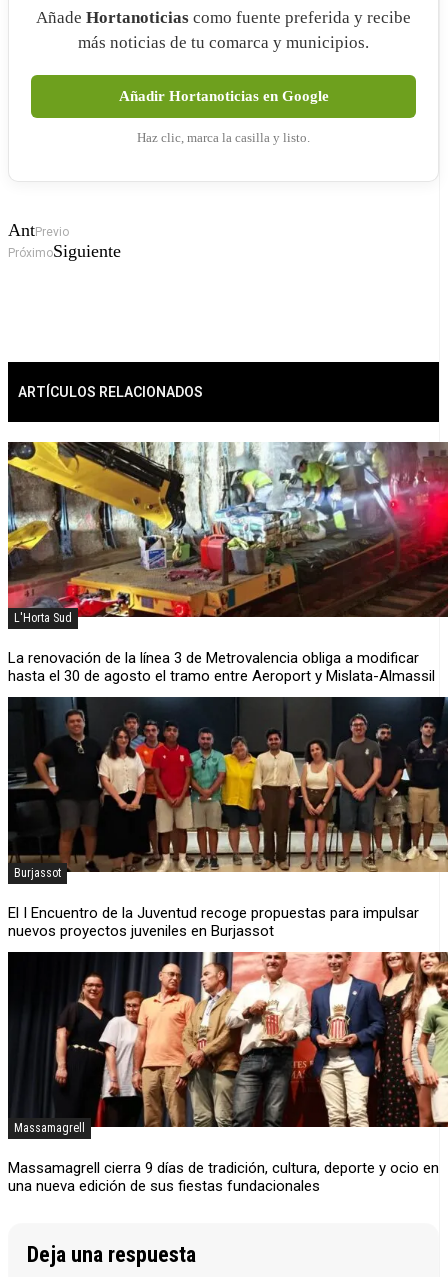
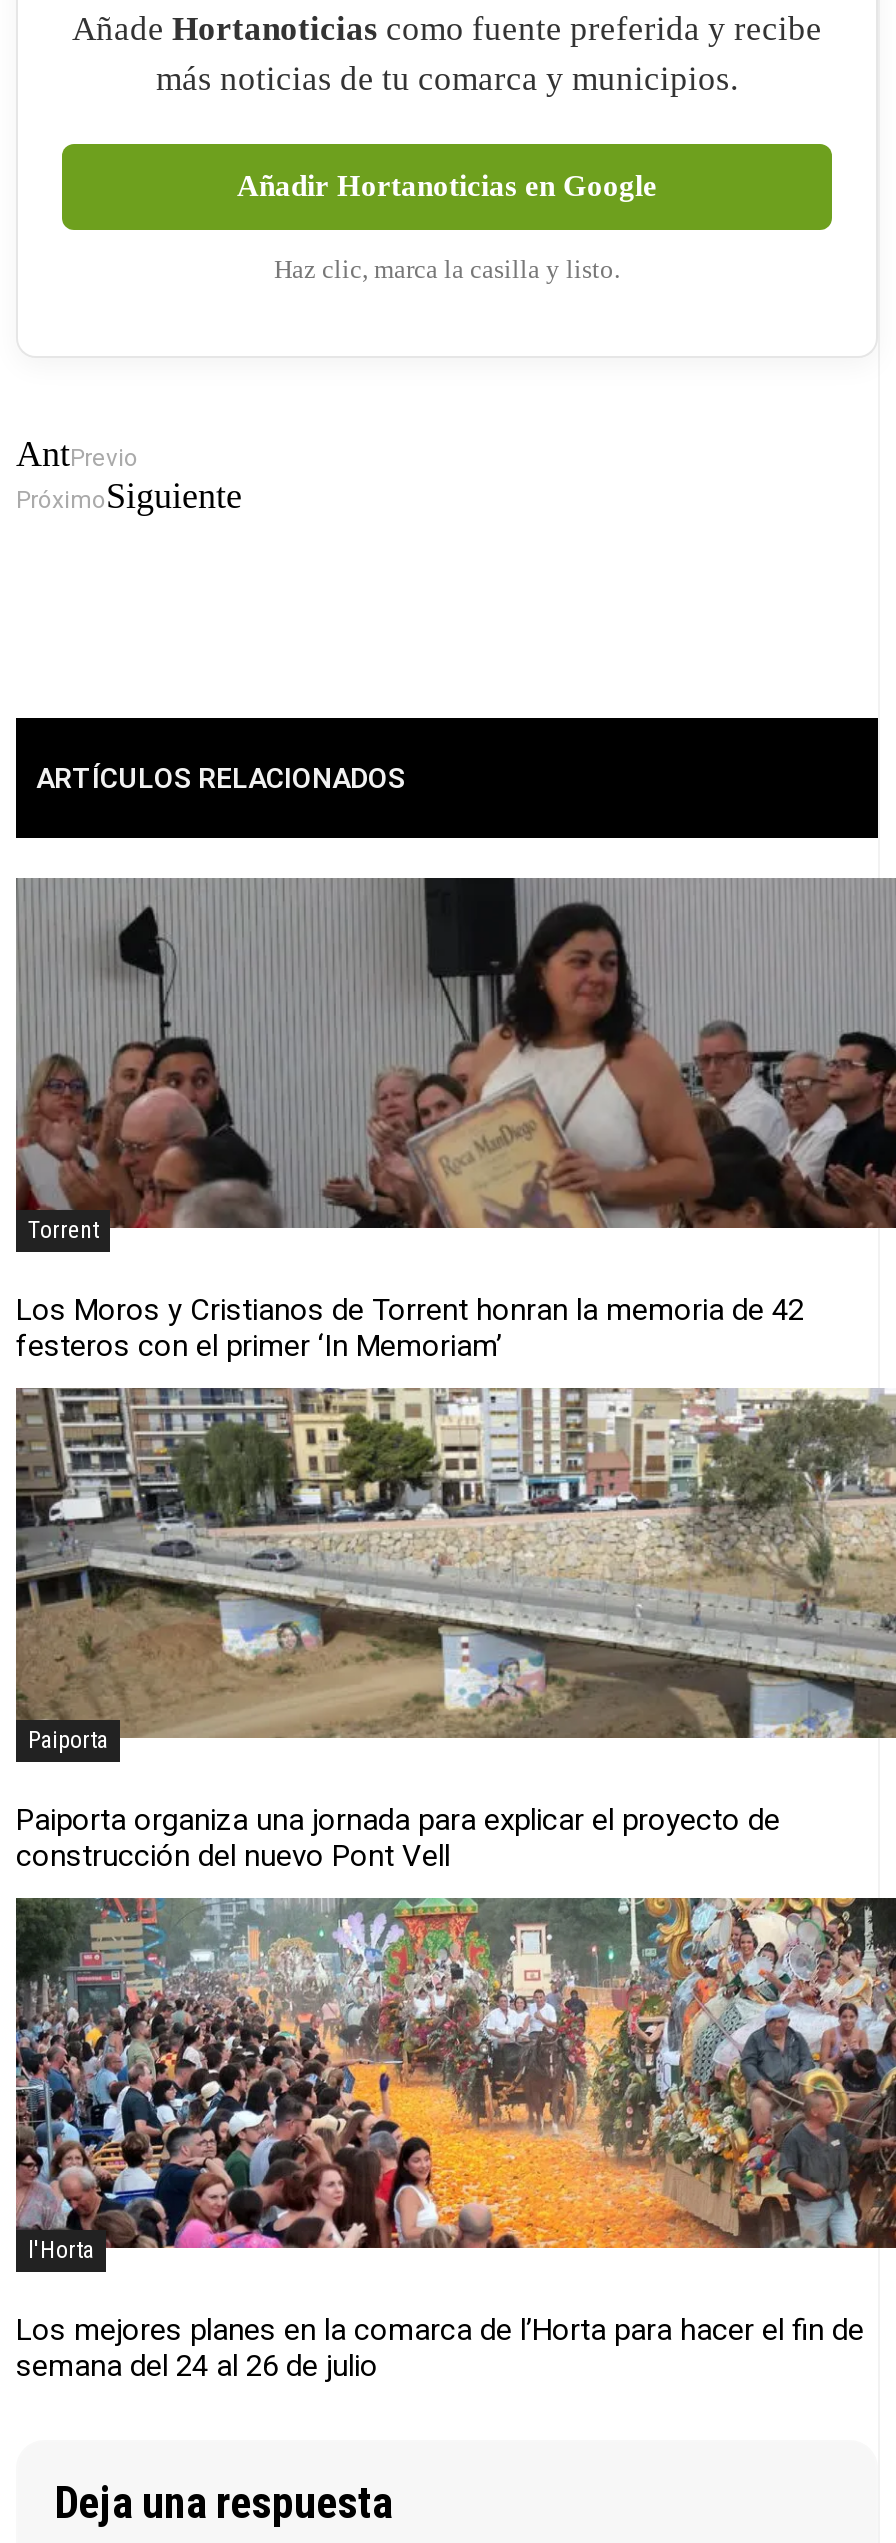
[7,441,445,625] [image] | L'Horta Sud -> [14,876,890,1243] [image] | Torrent
[8,649,435,685] La renovación de la línea 3 de Metrovalencia obliga a modificar | hasta el 30 de agosto el tramo entre Aeroport y Mislata-Almassil -> [16,1291,804,1363] Los Moros y Cristianos de Torrent honran la memoria de 42 | festeros con el primer ‘In Memoriam’
[7,696,445,880] [image] | Burjassot -> [14,1386,890,1754] [image] | Paiporta
[8,904,419,940] El I Encuentro de la Juventud recoge propuestas para impulsar | nuevos proyectos juveniles en Burjassot -> [16,1802,780,1874] Paiporta organiza una jornada para explicar el proyecto de | construcción del nuevo Pont Vell
[7,951,445,1135] [image] | Massamagrell -> [14,1896,890,2265] [image] | l'Horta
[8,1159,439,1195] Massamagrell cierra 9 días de tradición, cultura, deporte y ocio en | una nueva edición de sus fiestas fundacionales -> [16,2313,864,2385] Los mejores planes en la comarca de l’Horta para hacer el fin de | semana del 24 al 26 de julio

